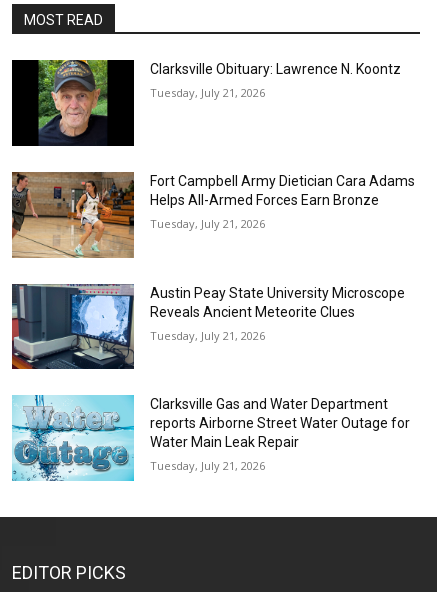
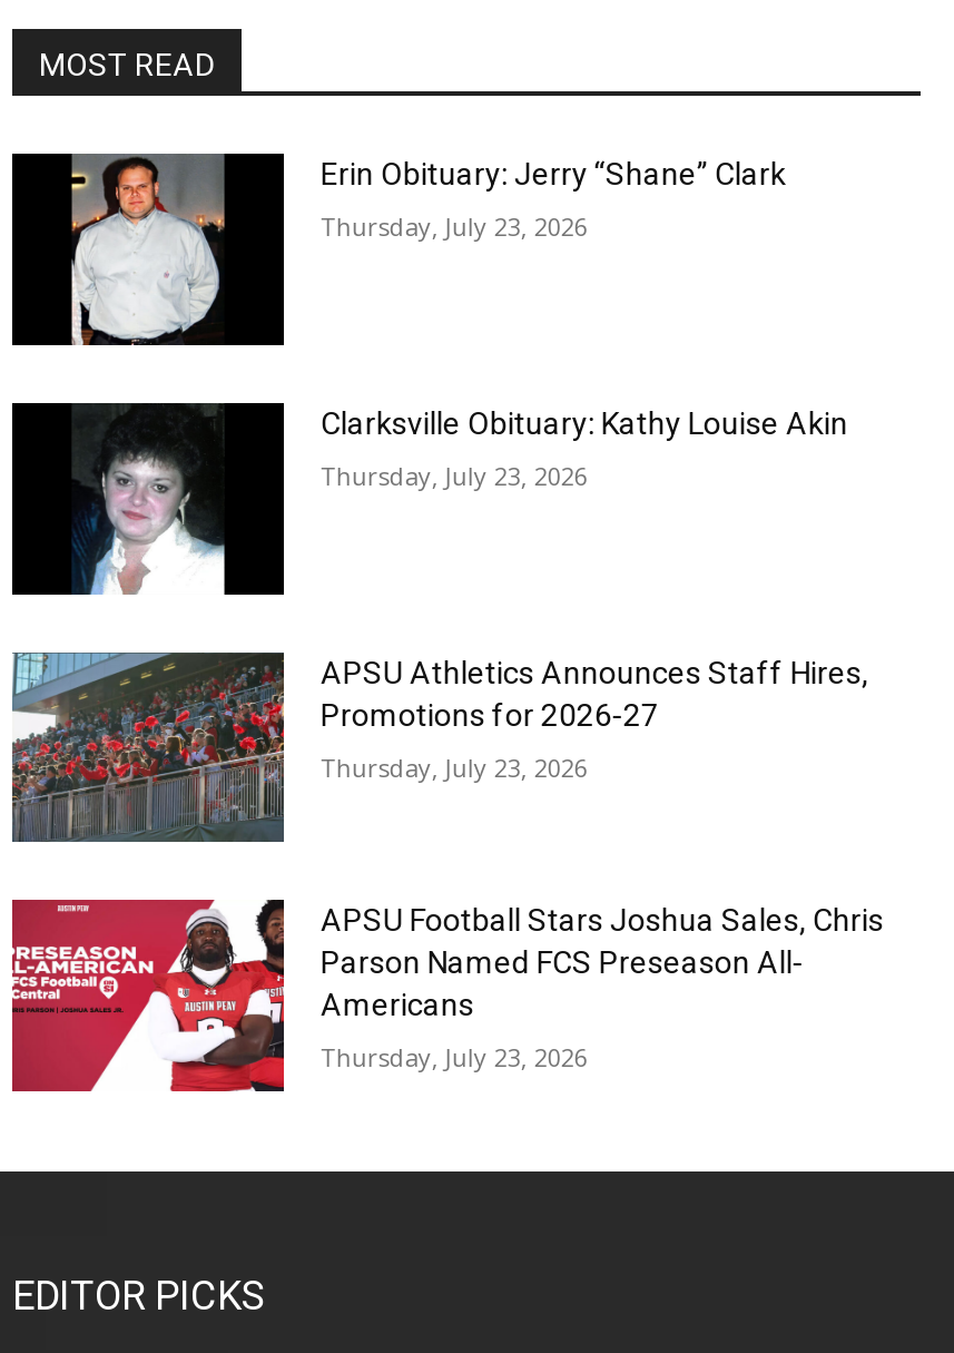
[38,60,108,146] [image] -> [70,154,224,347] [image]
[150,61,401,77] Clarksville Obituary: Lawrence N. Koontz -> [320,157,786,192] Erin Obituary: Jerry “Shane” Clark
[150,85,265,100] Tuesday, July 21, 2026 -> [320,210,588,243] Thursday, July 23, 2026
[11,171,415,259] [image] | Fort Campbell Army Dietician Cara Adams | Helps All-Armed Forces Earn Bronze -> [10,401,848,597] [image] | Clarksville Obituary: Kathy Louise Akin
[150,216,265,231] Tuesday, July 21, 2026 -> [320,459,588,492] Thursday, July 23, 2026
[11,284,405,370] [image] | Austin Peay State University Microscope | Reveals Ancient Meteorite Clues -> [12,653,868,844] [image] | APSU Athletics Announces Staff Hires, | Promotions for 2026-27
[150,328,265,343] Tuesday, July 21, 2026 -> [320,750,588,783] Thursday, July 23, 2026
[11,394,410,482] [image] | Clarksville Gas and Water Department | reports Airborne Street Water Outage for | Water Main Leak Repair -> [10,898,884,1094] [image] | APSU Football Stars Joshua Sales, Chris | Parson Named FCS Preseason All- | Americans
[150,458,265,473] Tuesday, July 21, 2026 -> [320,1041,588,1074] Thursday, July 23, 2026

